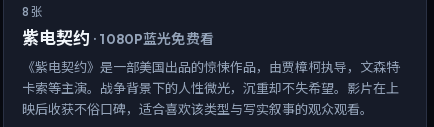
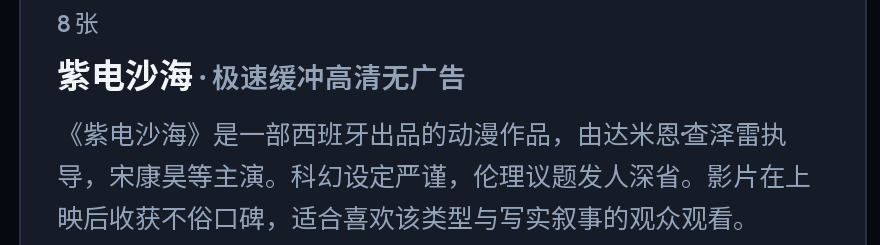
[22,27,214,48] 紫电契约· 1080P蓝光免费看 -> [57,53,466,95] 紫电沙海·极速缓冲高清无广告
[22,59,400,96] 《紫电契约》是一部美国出品的惊悚作品，由贾樟柯执导，文森特· | 卡索等主演。战争背景下的人性微光，沉重却不失希望。影片在上 -> [57,117,811,191] 《紫电沙海》是一部西班牙出品的动漫作品，由达米恩·查泽雷执 | 导，宋康昊等主演。科幻设定严谨，伦理议题发人深省。影片在上

